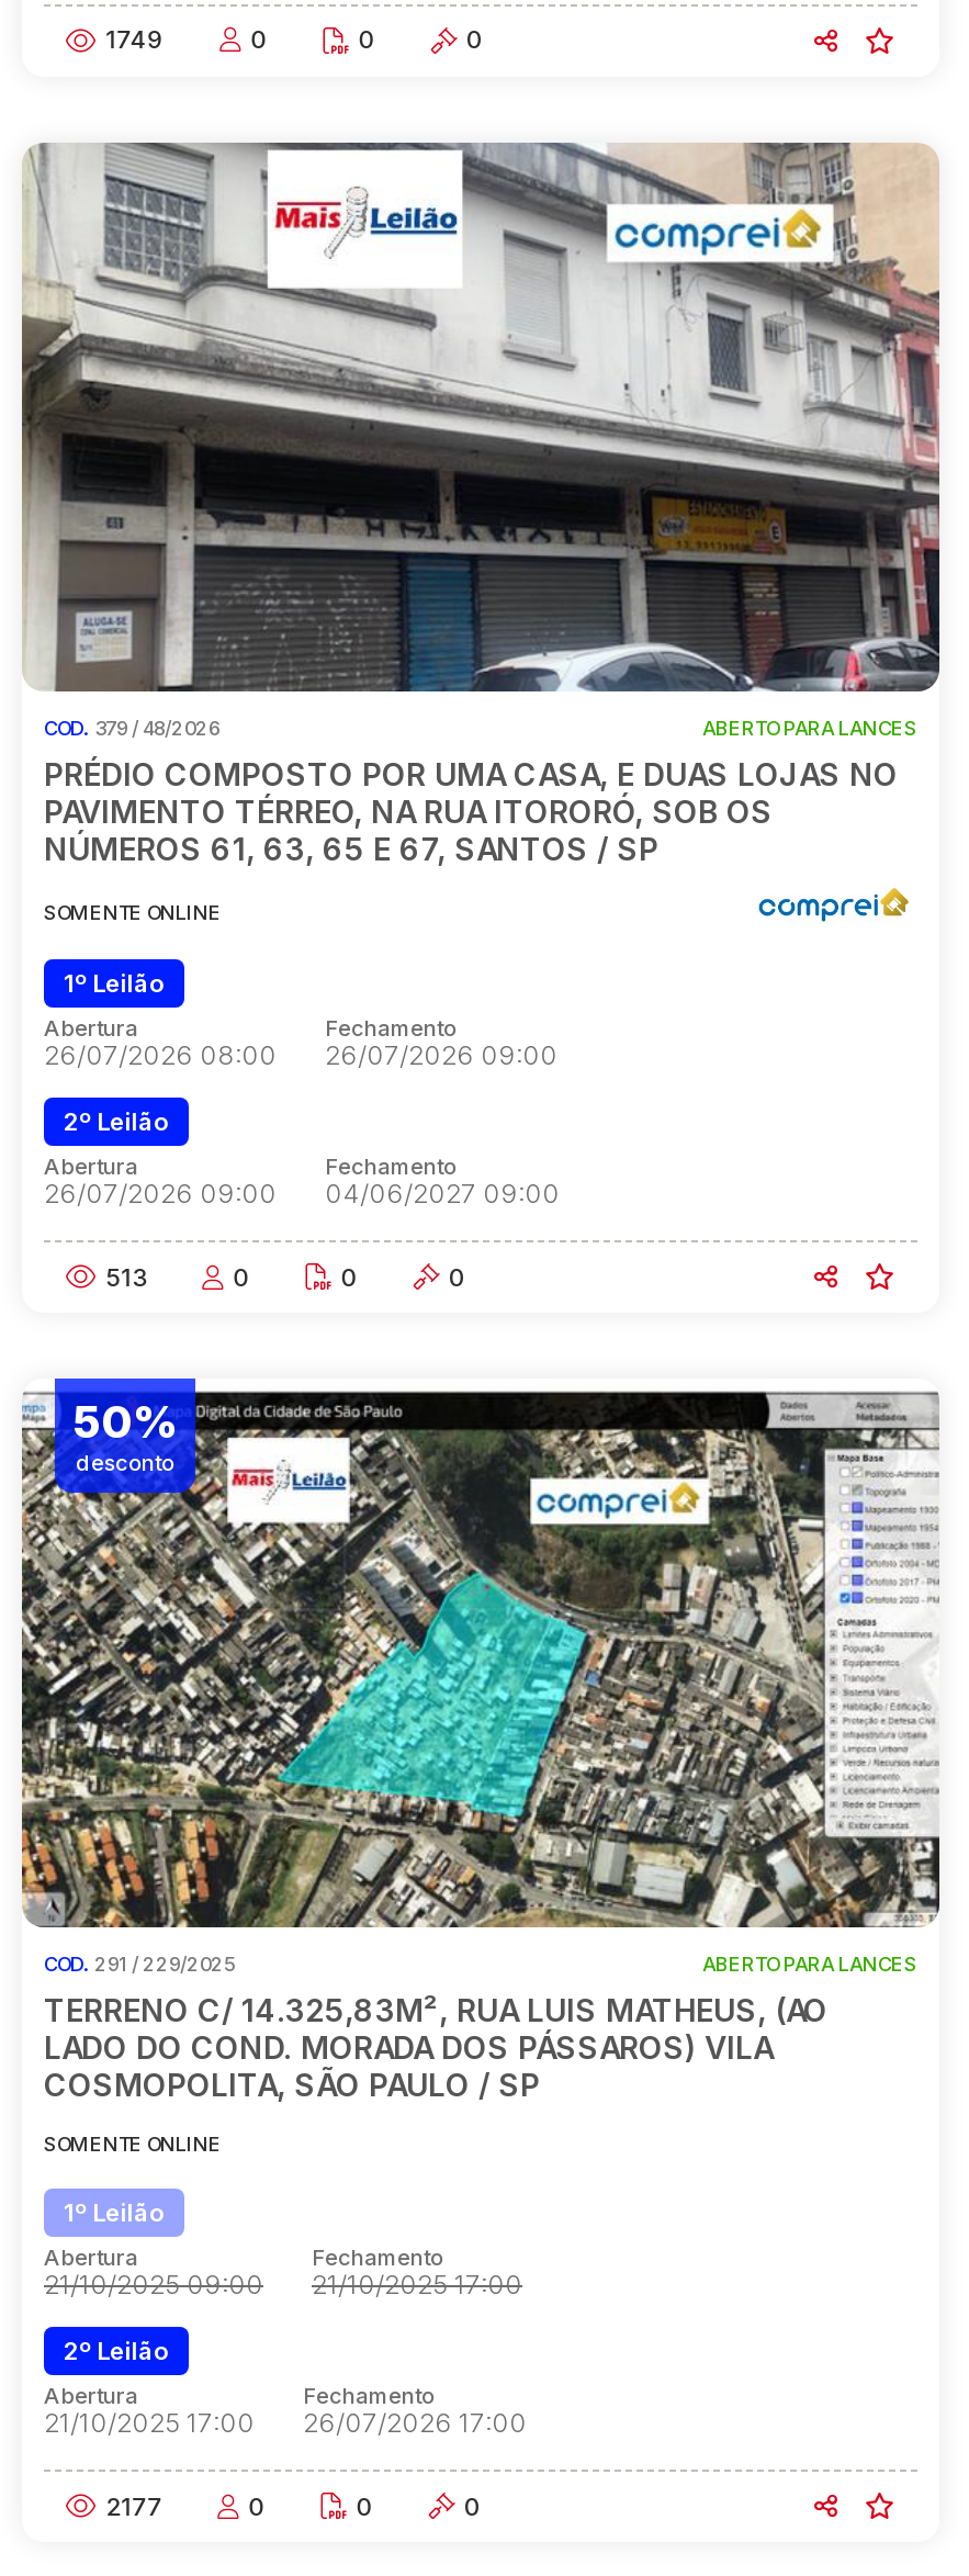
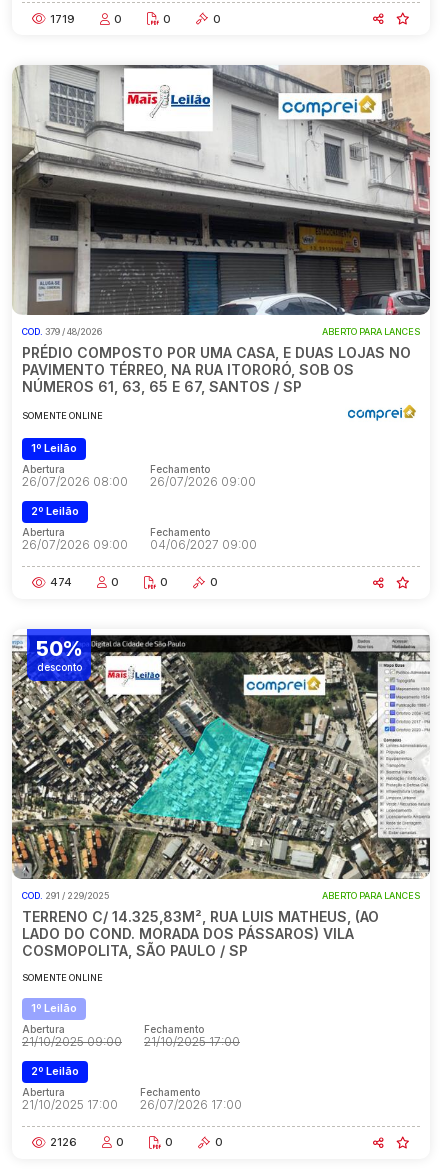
[106,25,165,56] 1749 -> [50,12,75,26] 1719
[106,1261,147,1292] 513 -> [50,575,72,589] 474
[106,2490,163,2521] 2177 -> [50,1135,77,1149] 2126

